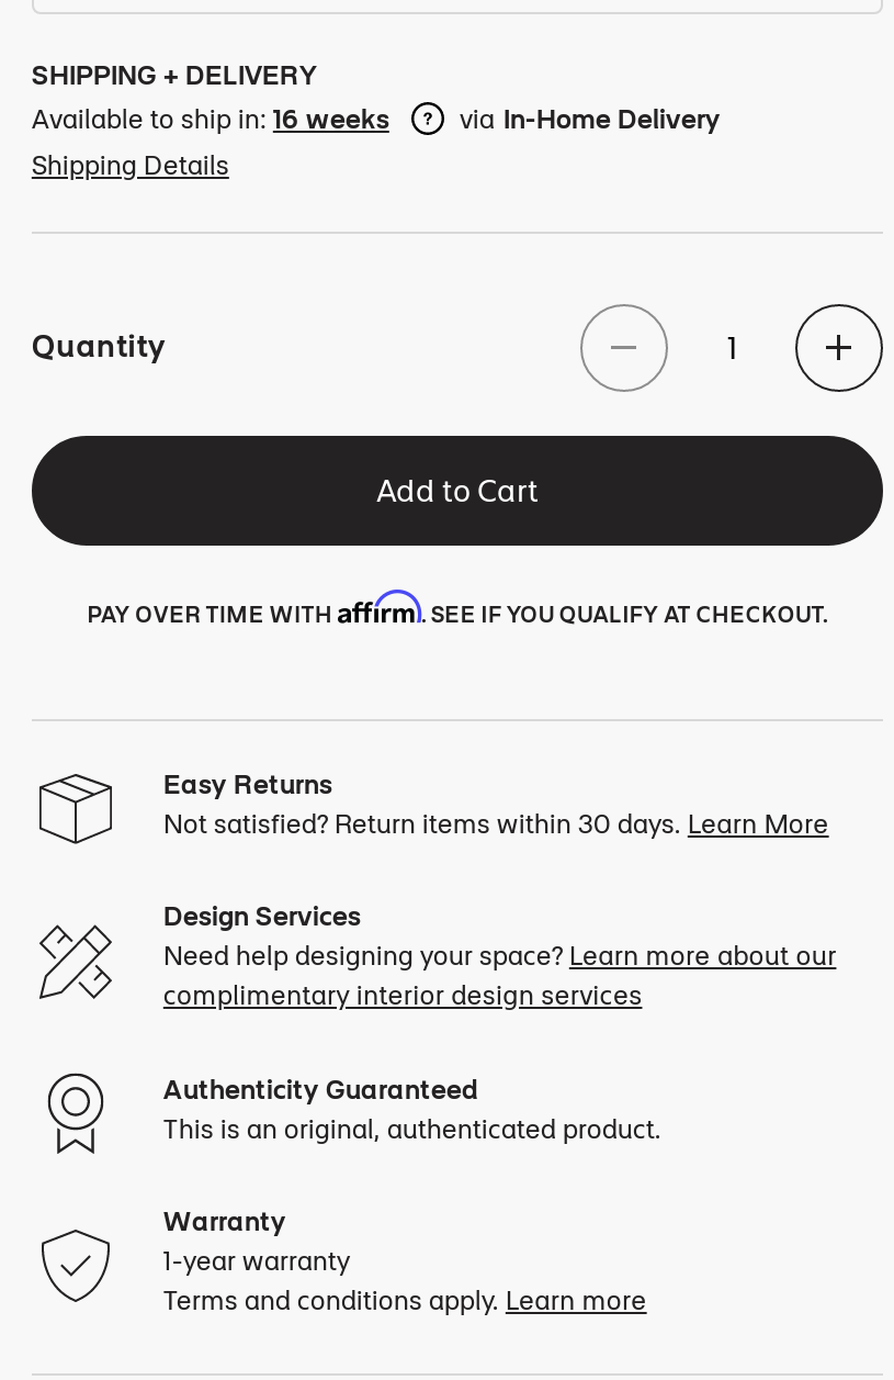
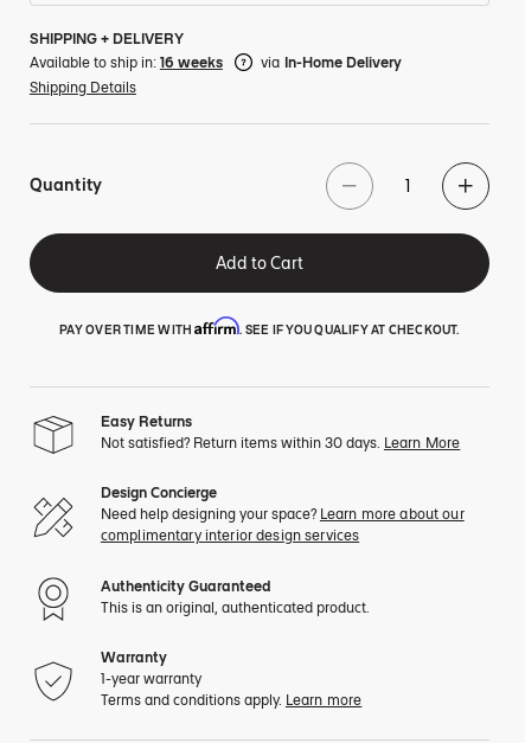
[163,900,361,933] Design Services -> [101,484,217,502] Design Concierge

